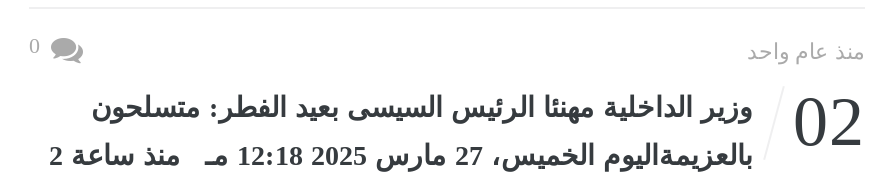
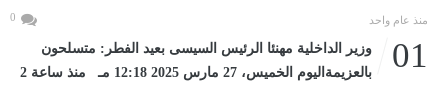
[91,84,865,162] 02 وزير الداخلية مهنئا الرئيس السيسى بعيد الفطر: متسلحون -> [41,36,428,75] 01 وزير الداخلية مهنئا الرئيس السيسى بعيد الفطر: متسلحون

